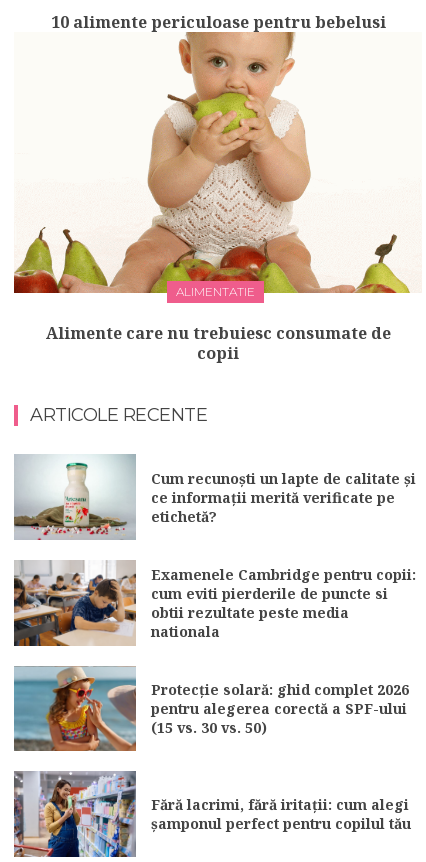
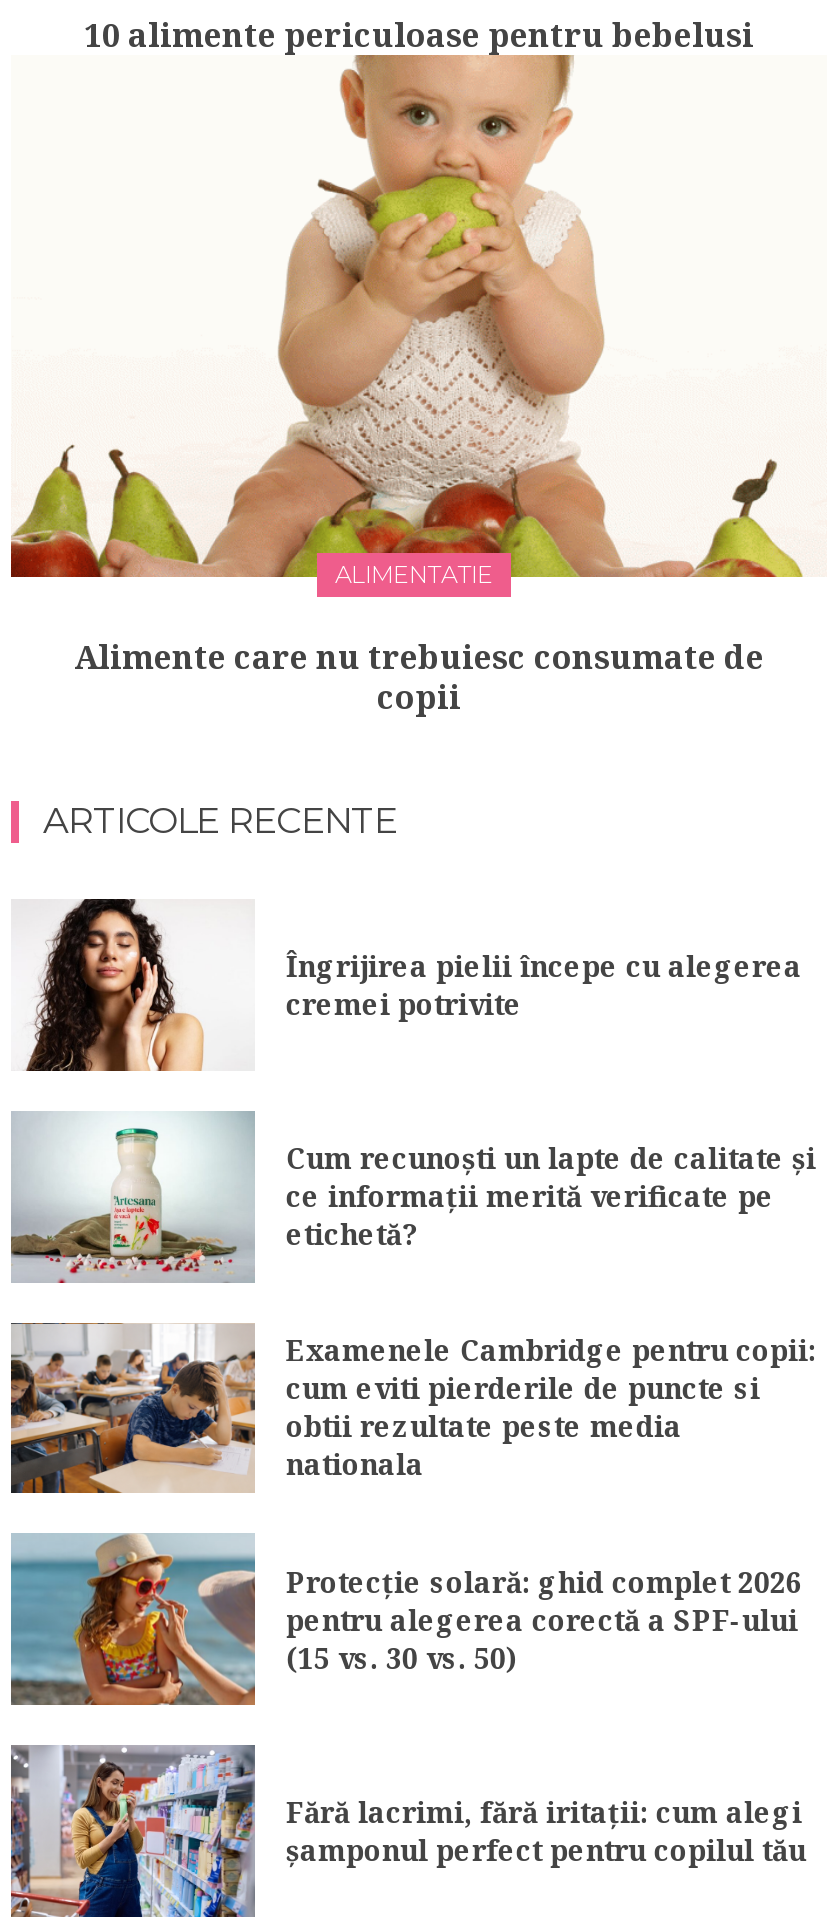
none -> [11,897,205,1073] [image]
none -> [286,947,802,1023] Îngrijirea pielii începe cu alegerea | cremei potrivite

